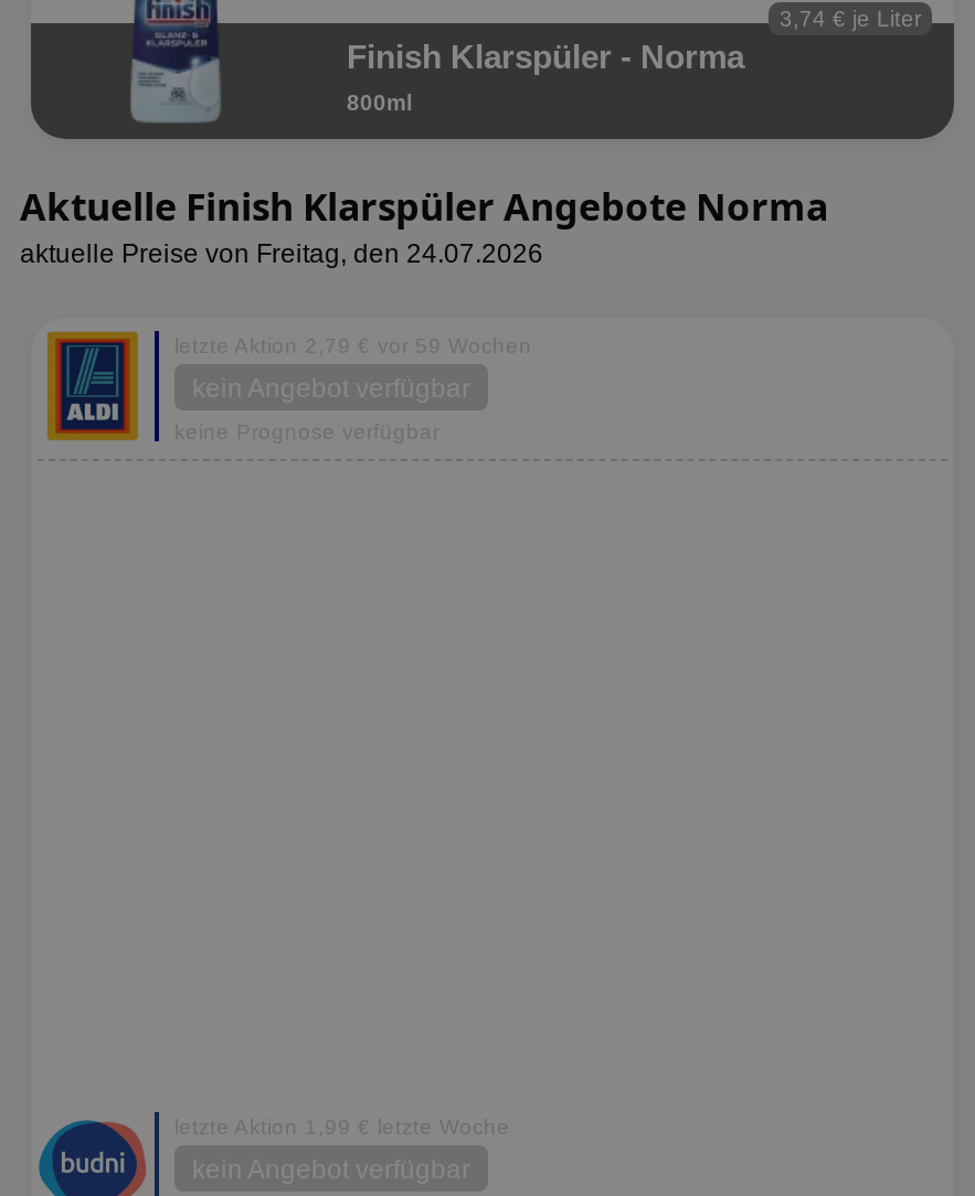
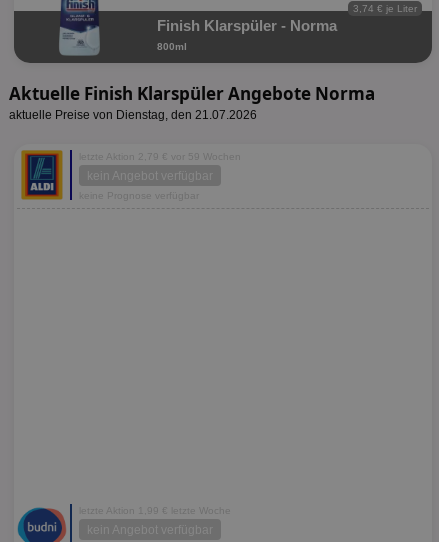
[20,238,543,269] aktuelle Preise von Freitag, den 24.07.2026 -> [9,108,257,122] aktuelle Preise von Dienstag, den 21.07.2026

